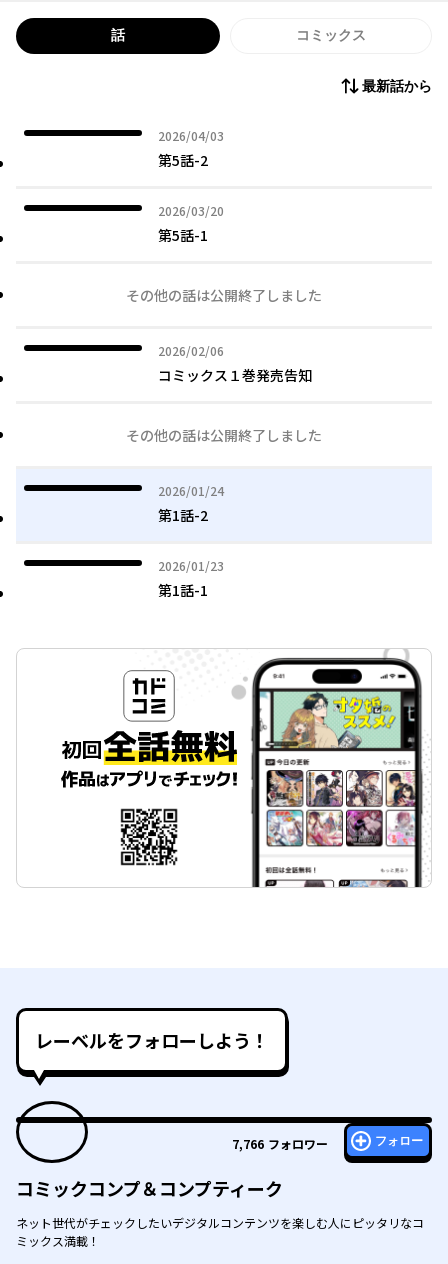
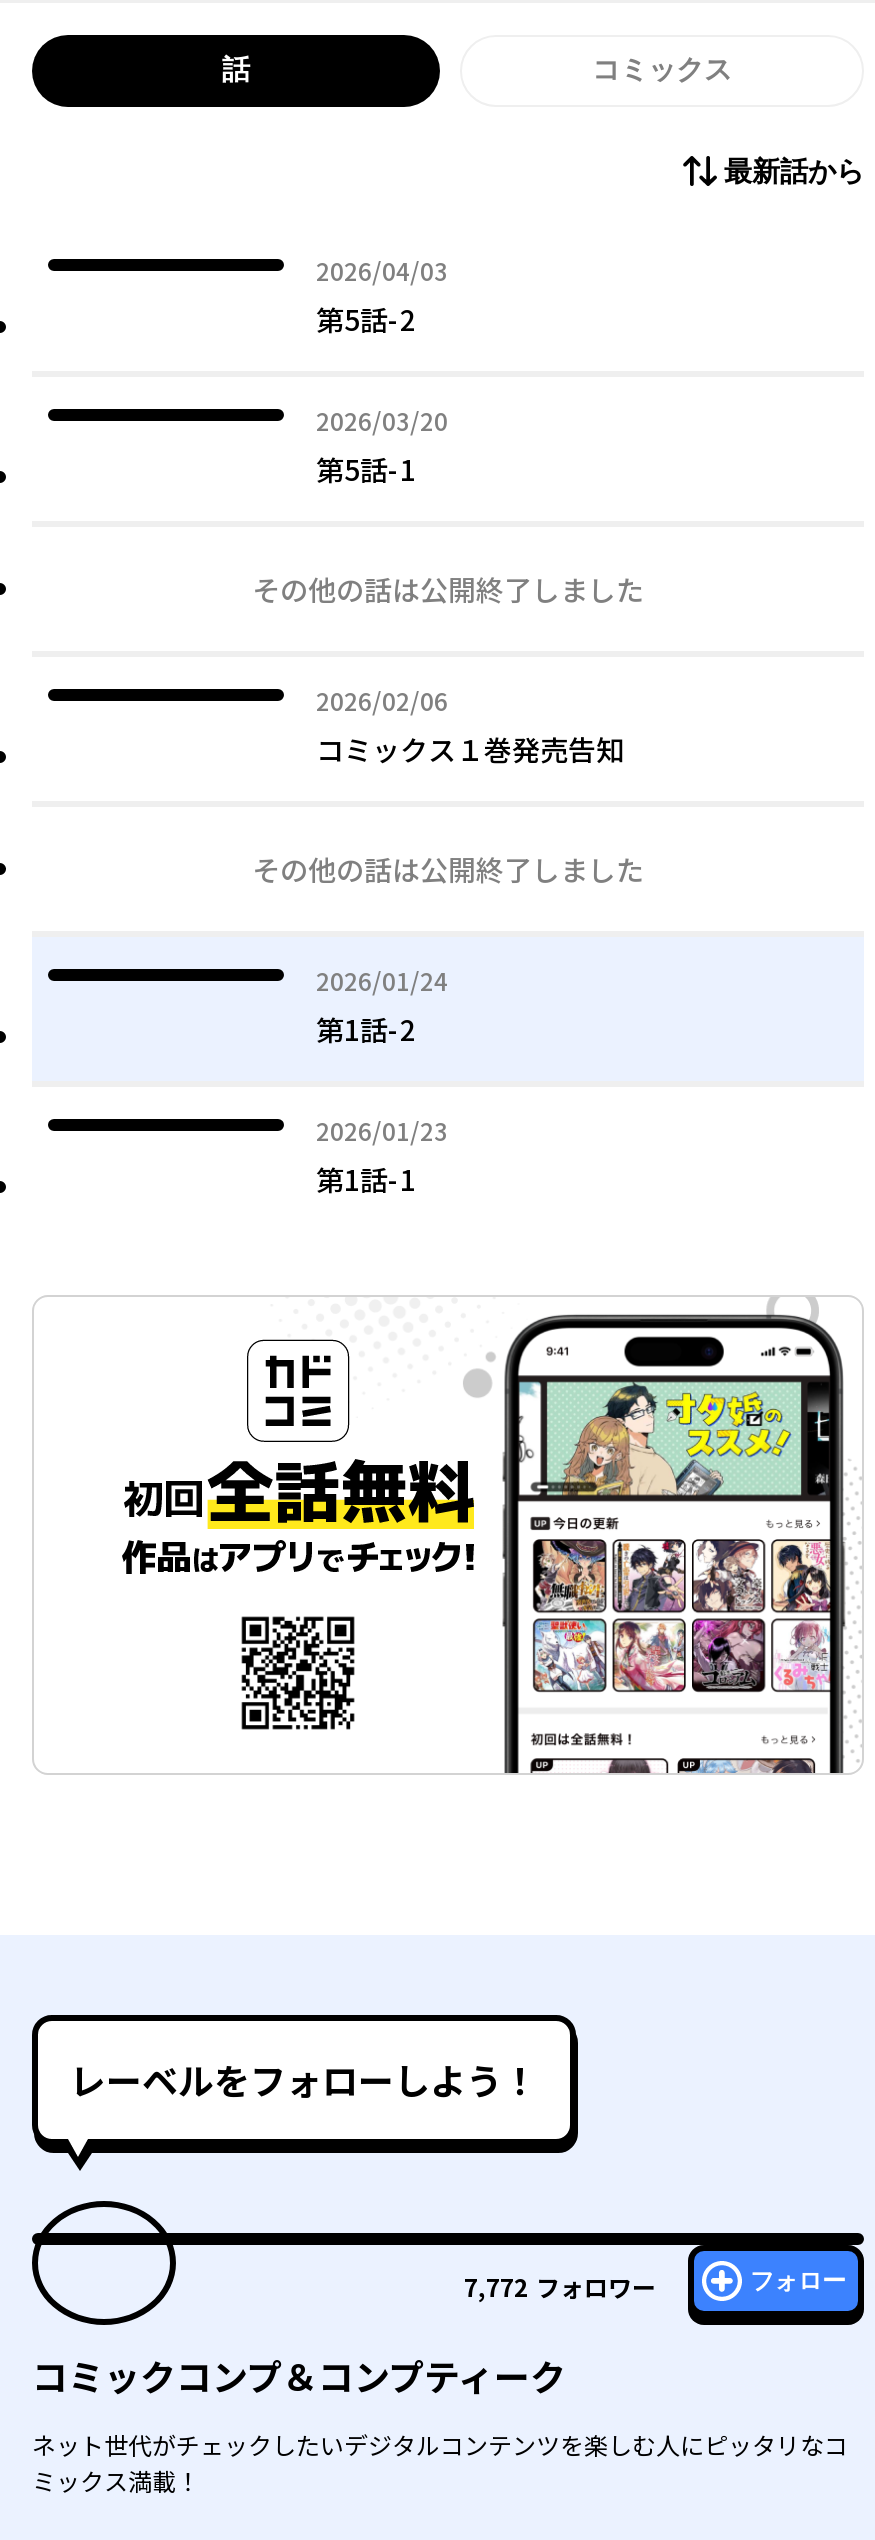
[232,1134,328,1151] 7,766 フォロワー -> [464,2268,656,2302] 7,772 フォロワー

